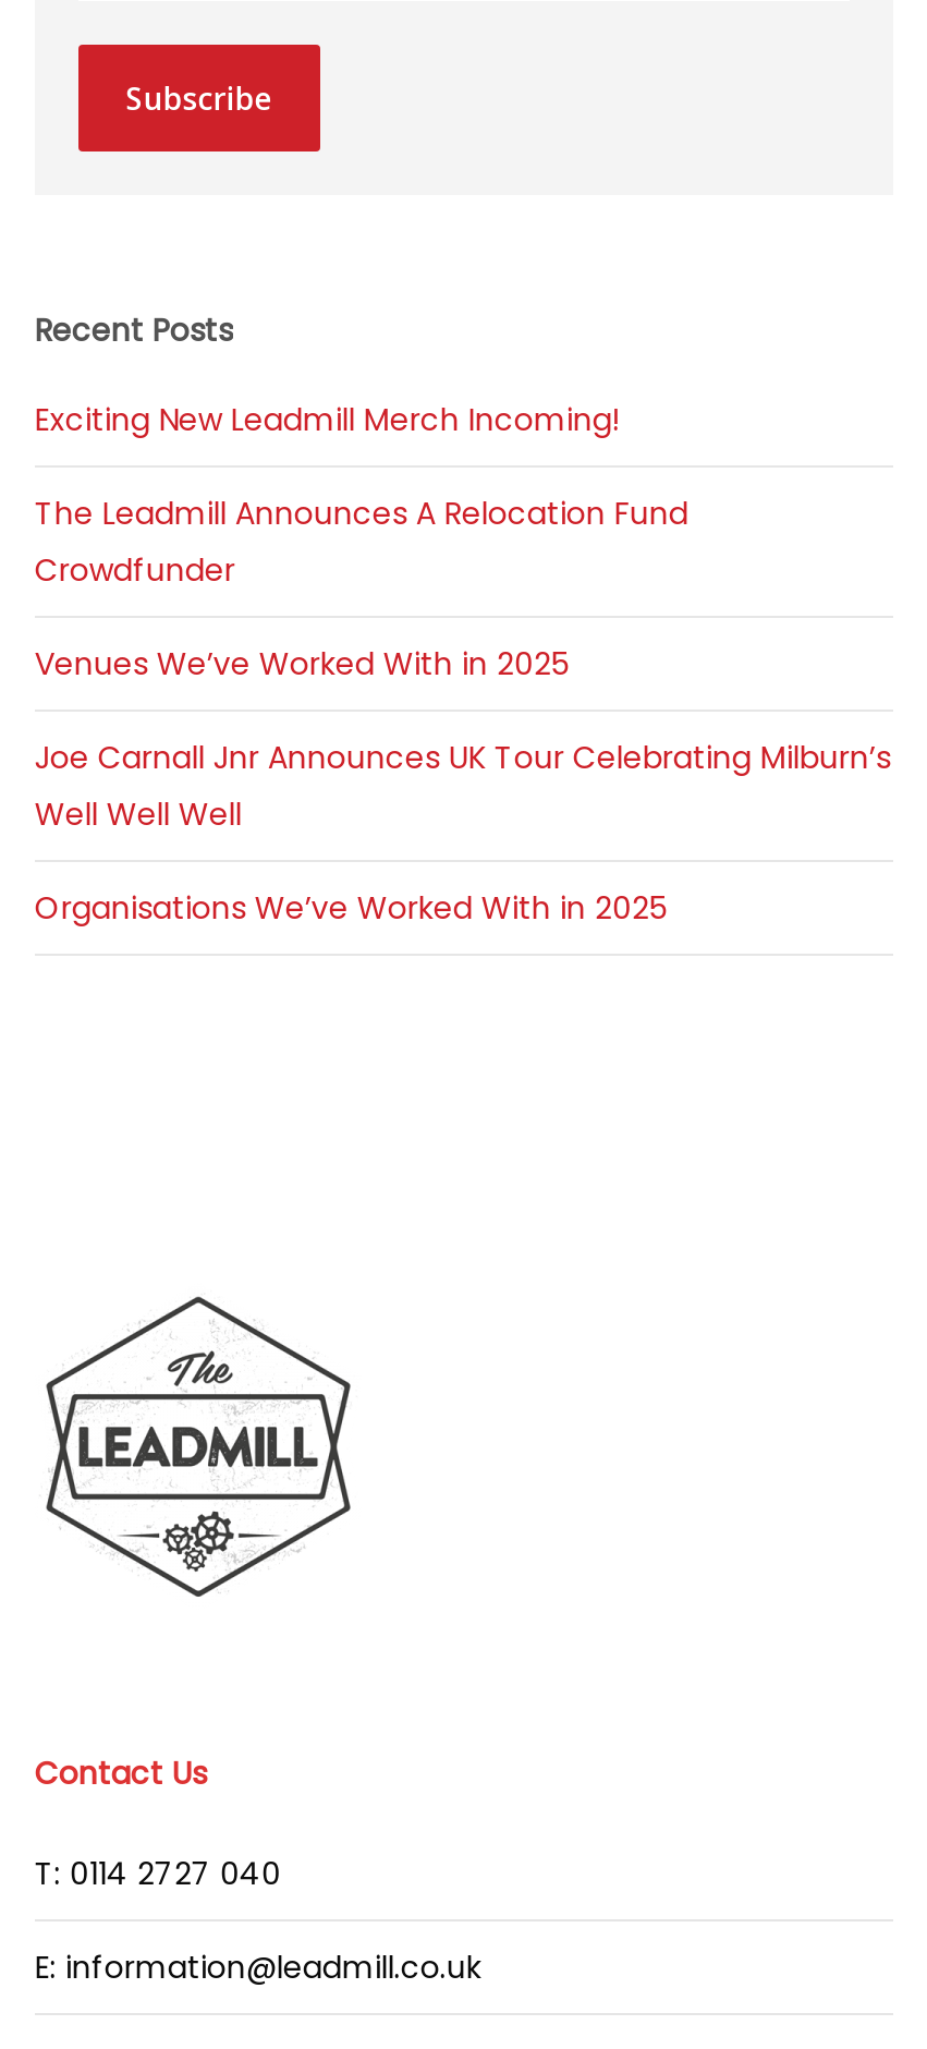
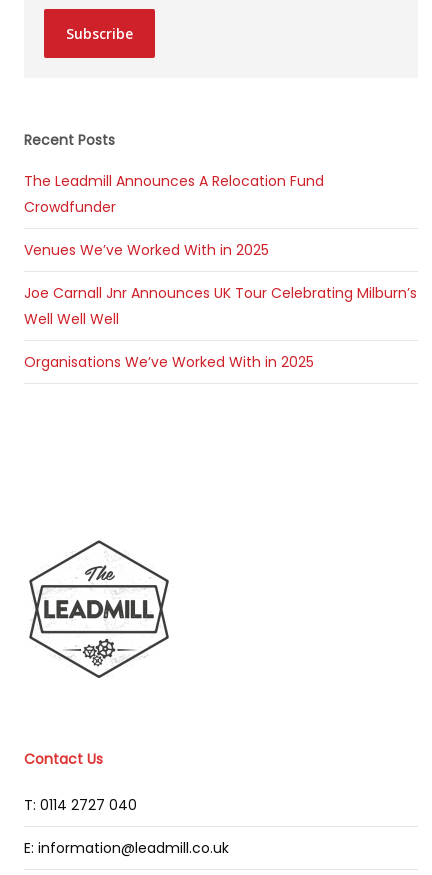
[35,397,621,441] Exciting New Leadmill Merch Incoming! -> none

